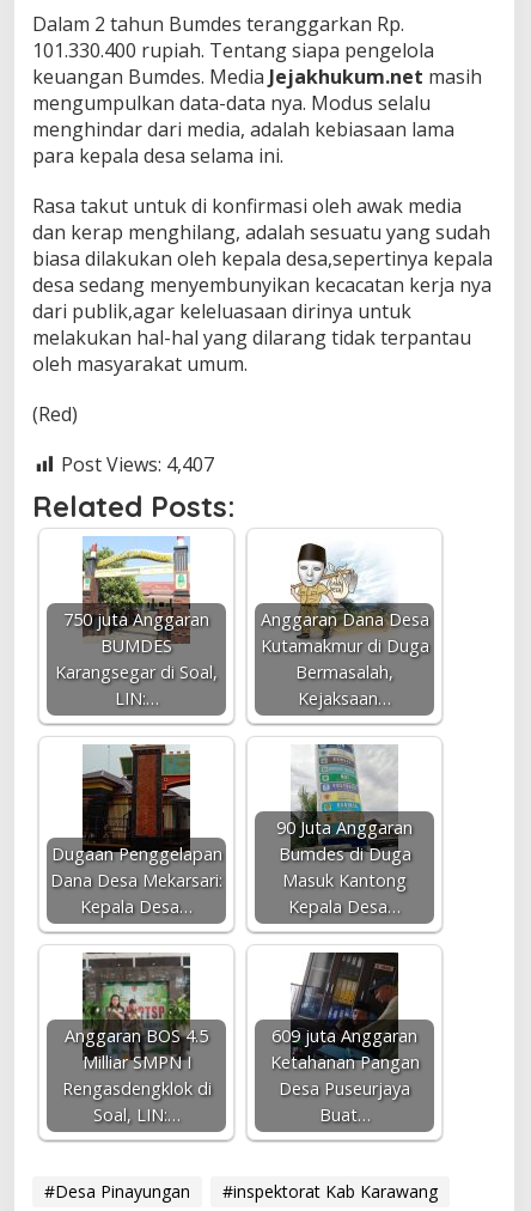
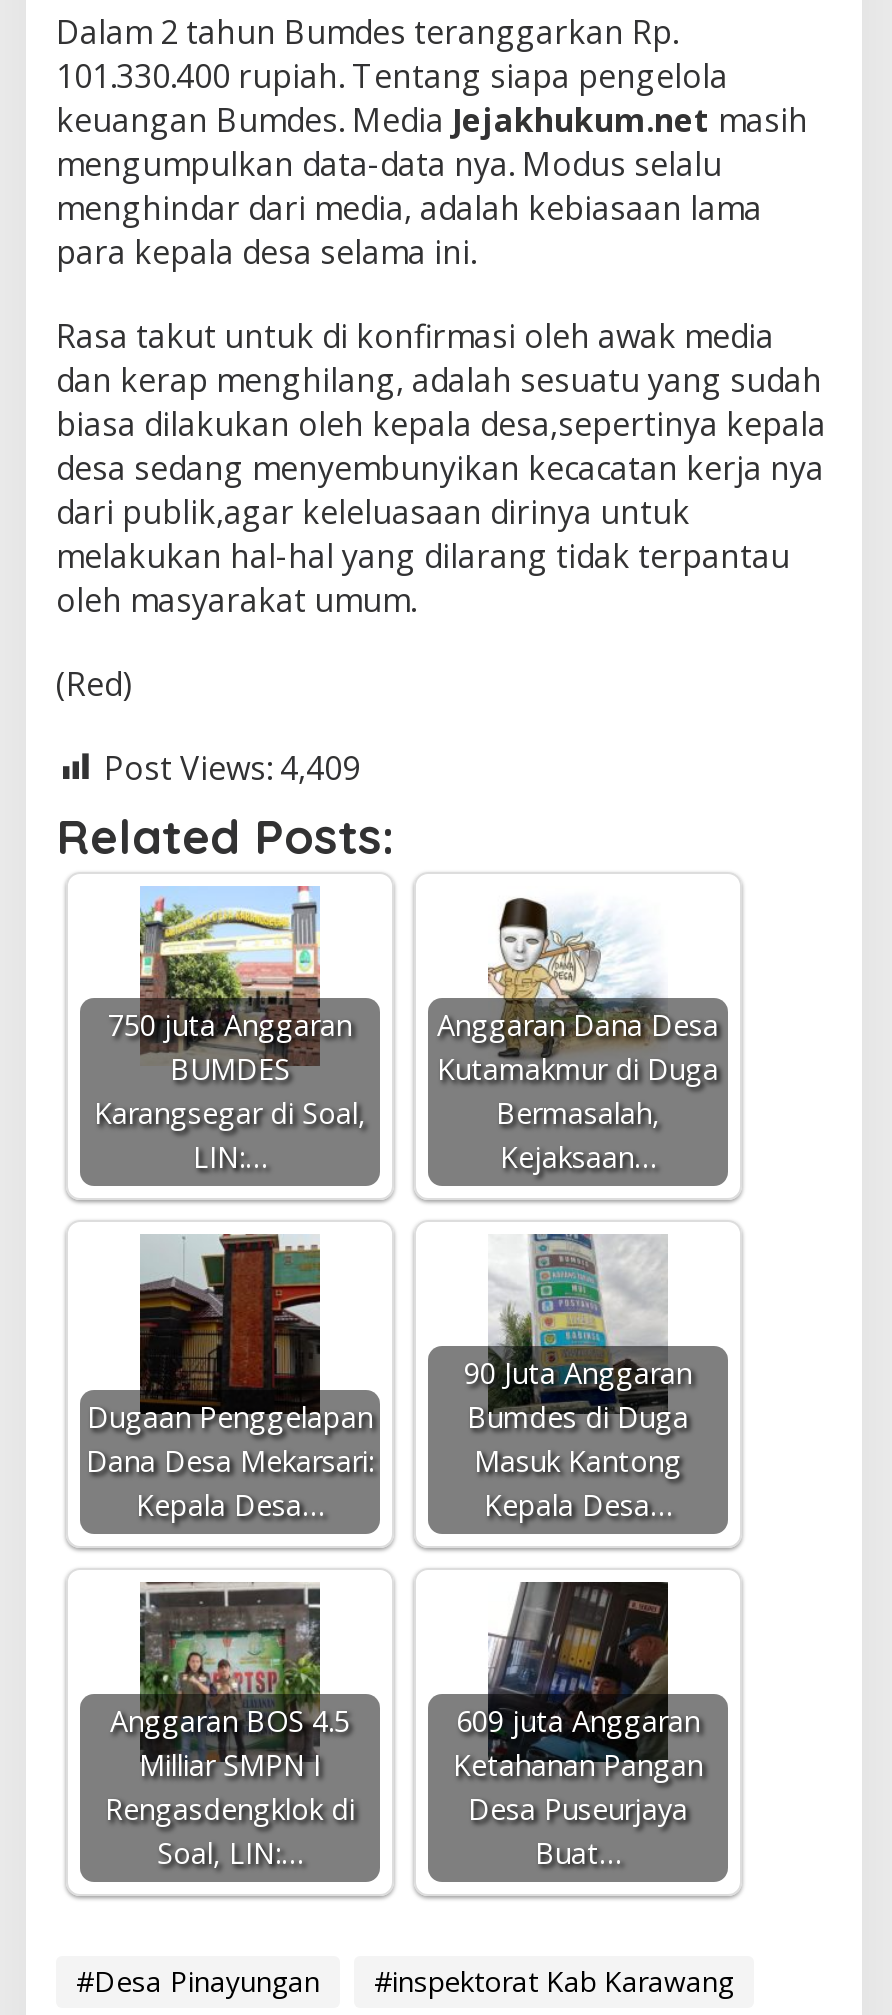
[61,451,214,477] Post Views: 4,407 -> [104,745,360,789] Post Views: 4,409

